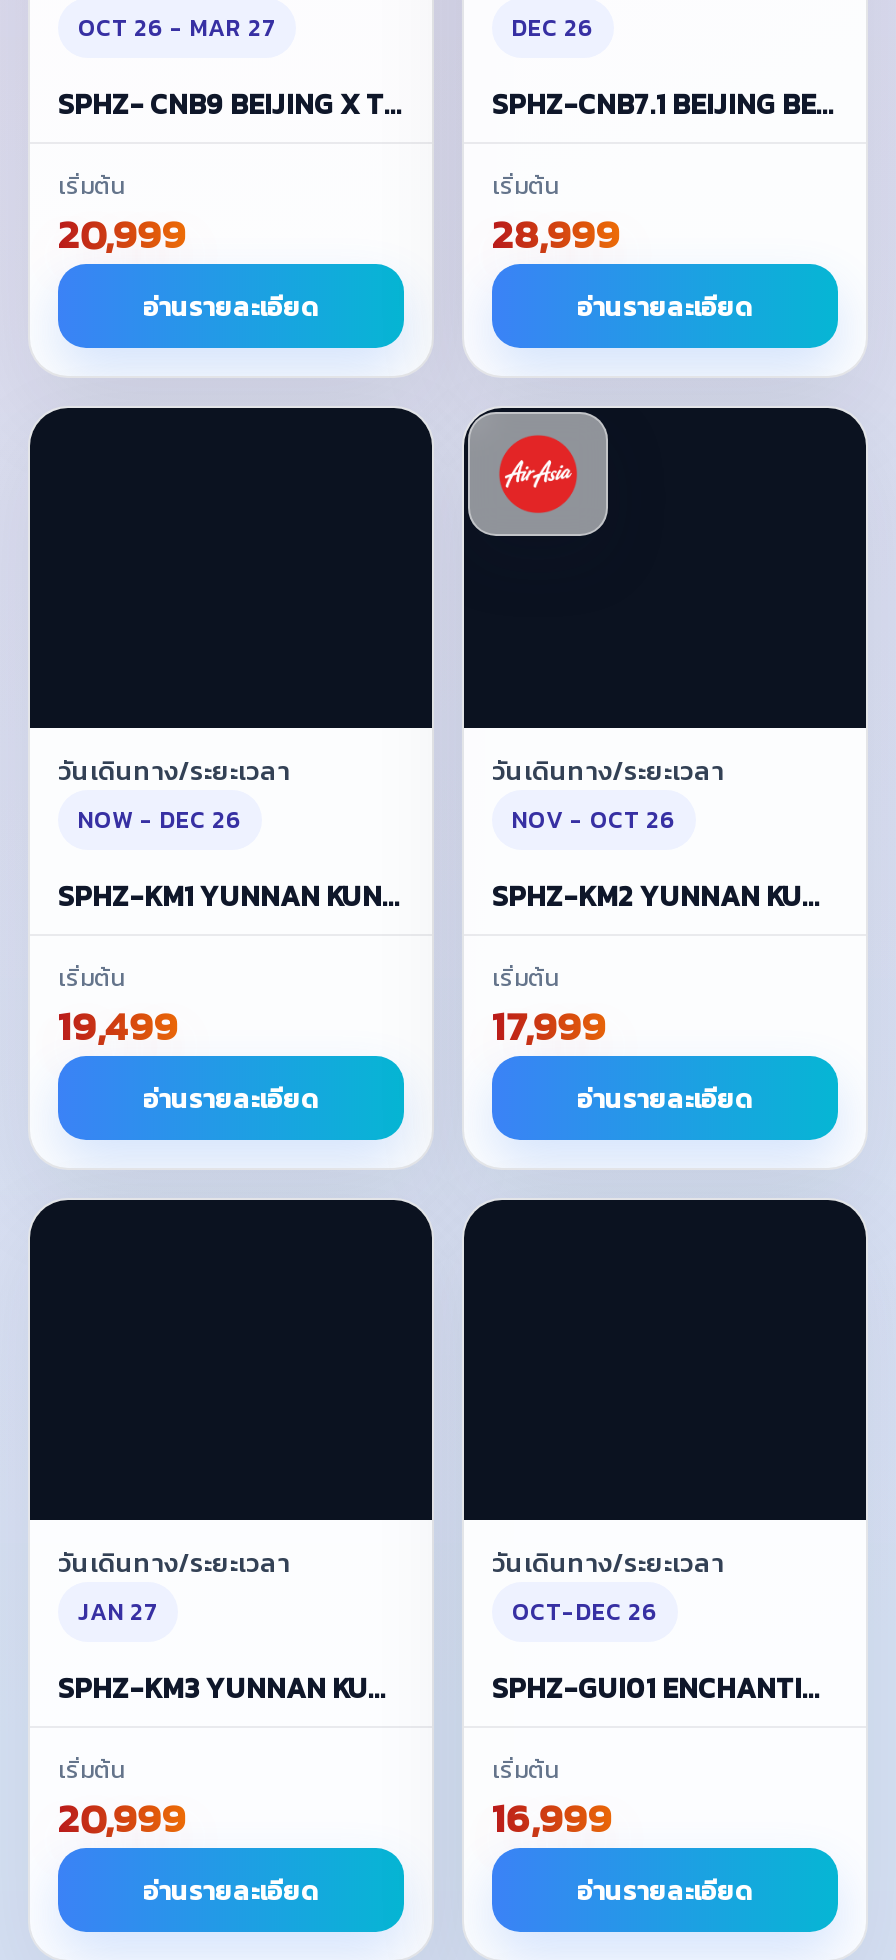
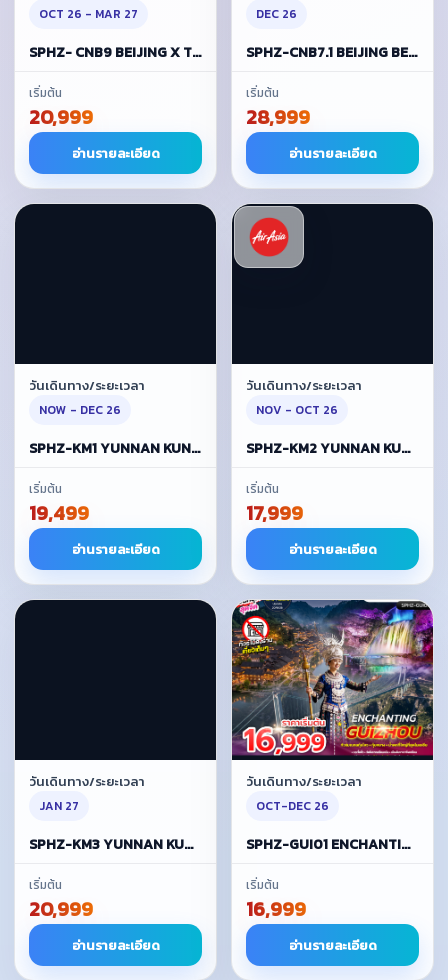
none -> [231,600,434,757] [image]

